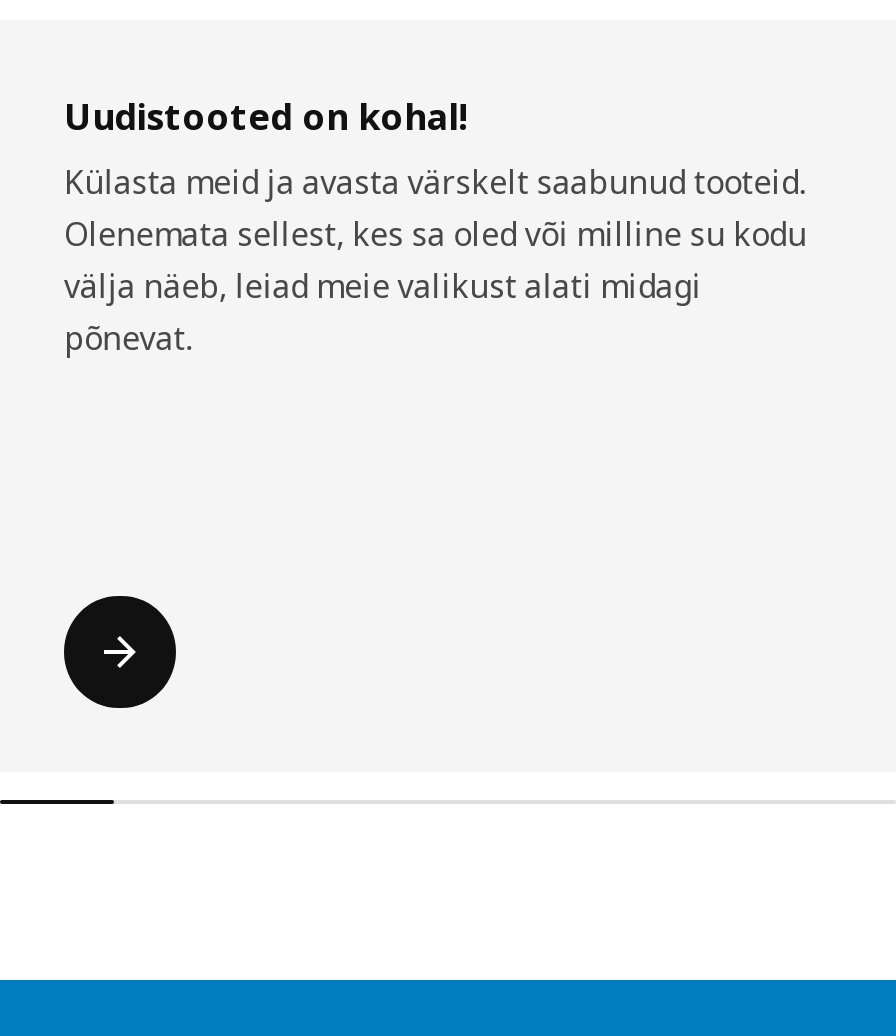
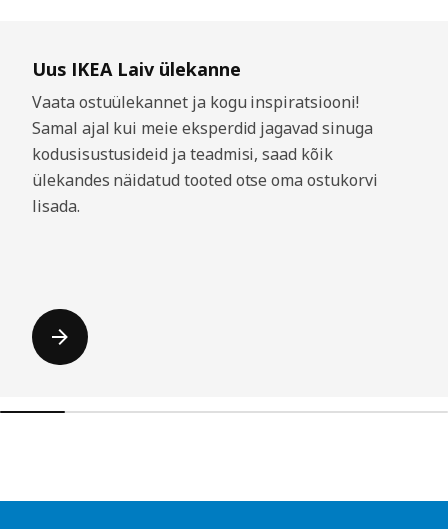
[64,92,807,360] Uudistooted on kohal! | Külasta meid ja avasta värskelt saabunud tooteid. | Olenemata sellest, kes sa oled või milline su kodu | välja näeb, leiad meie valikust alati midagi | põnevat. -> [32,57,378,217] Uus IKEA Laiv ülekanne | Vaata ostuülekannet ja kogu inspiratsiooni! | Samal ajal kui meie eksperdid jagavad sinuga | kodusisustusideid ja teadmisi, saad kõik | ülekandes näidatud tooted otse oma ostukorvi | lisada.

